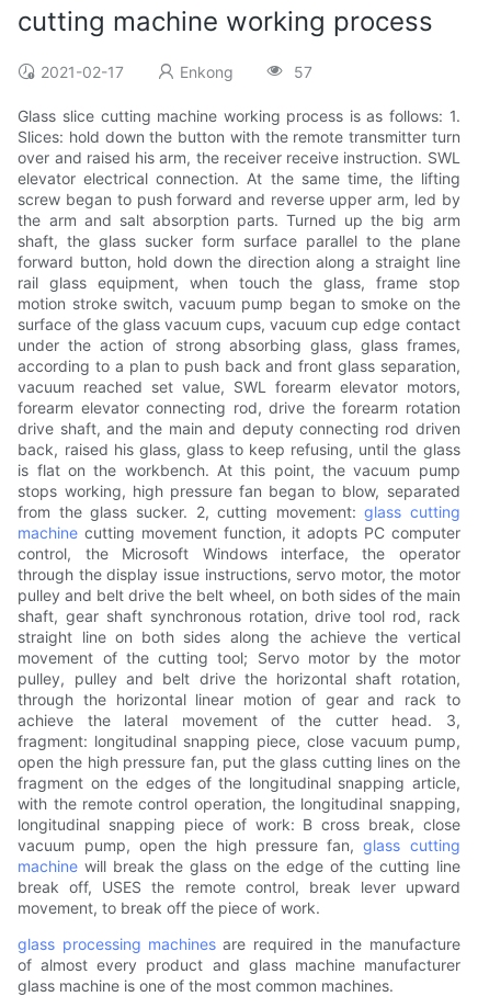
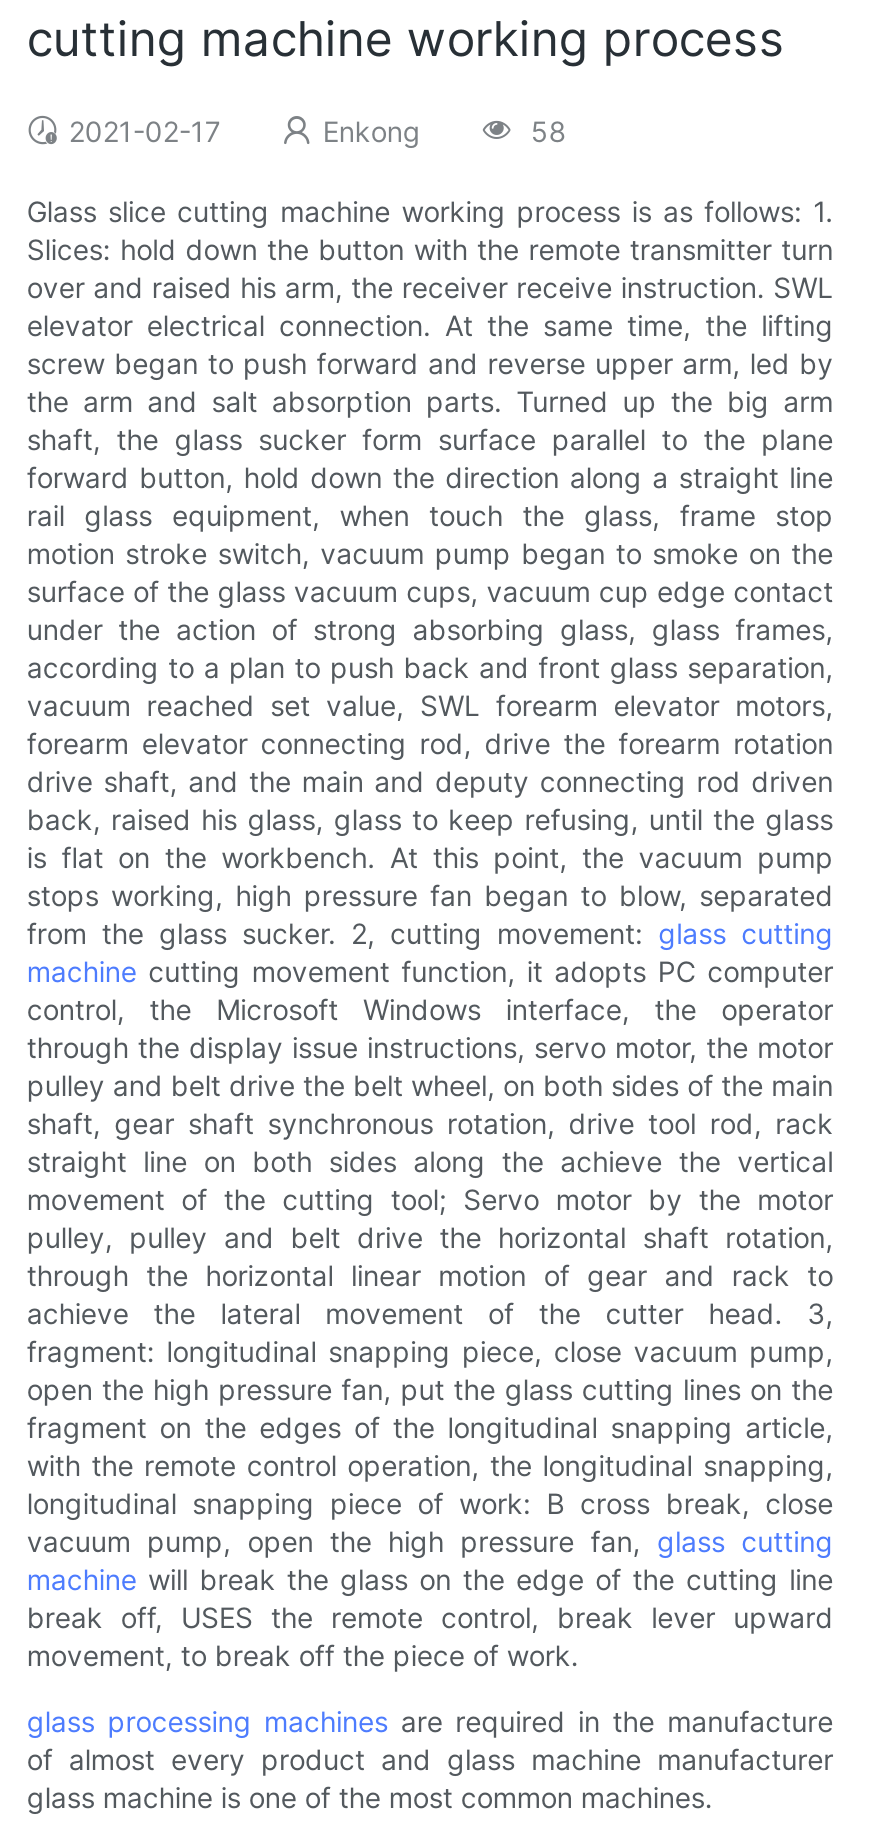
[294,63,313,82] 57 -> [531,115,567,149] 58

